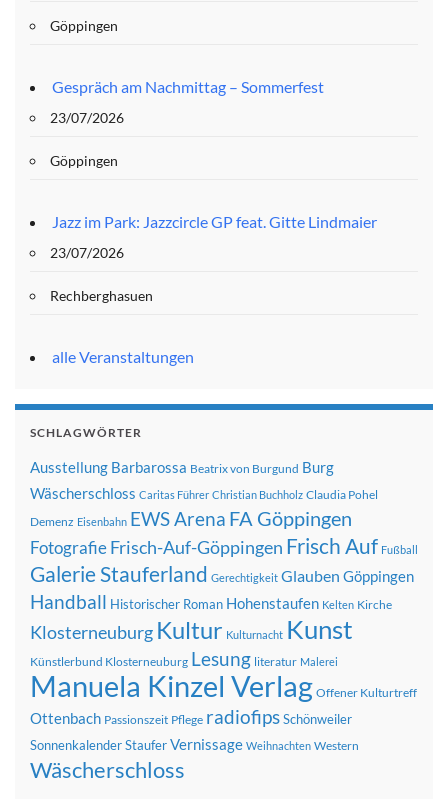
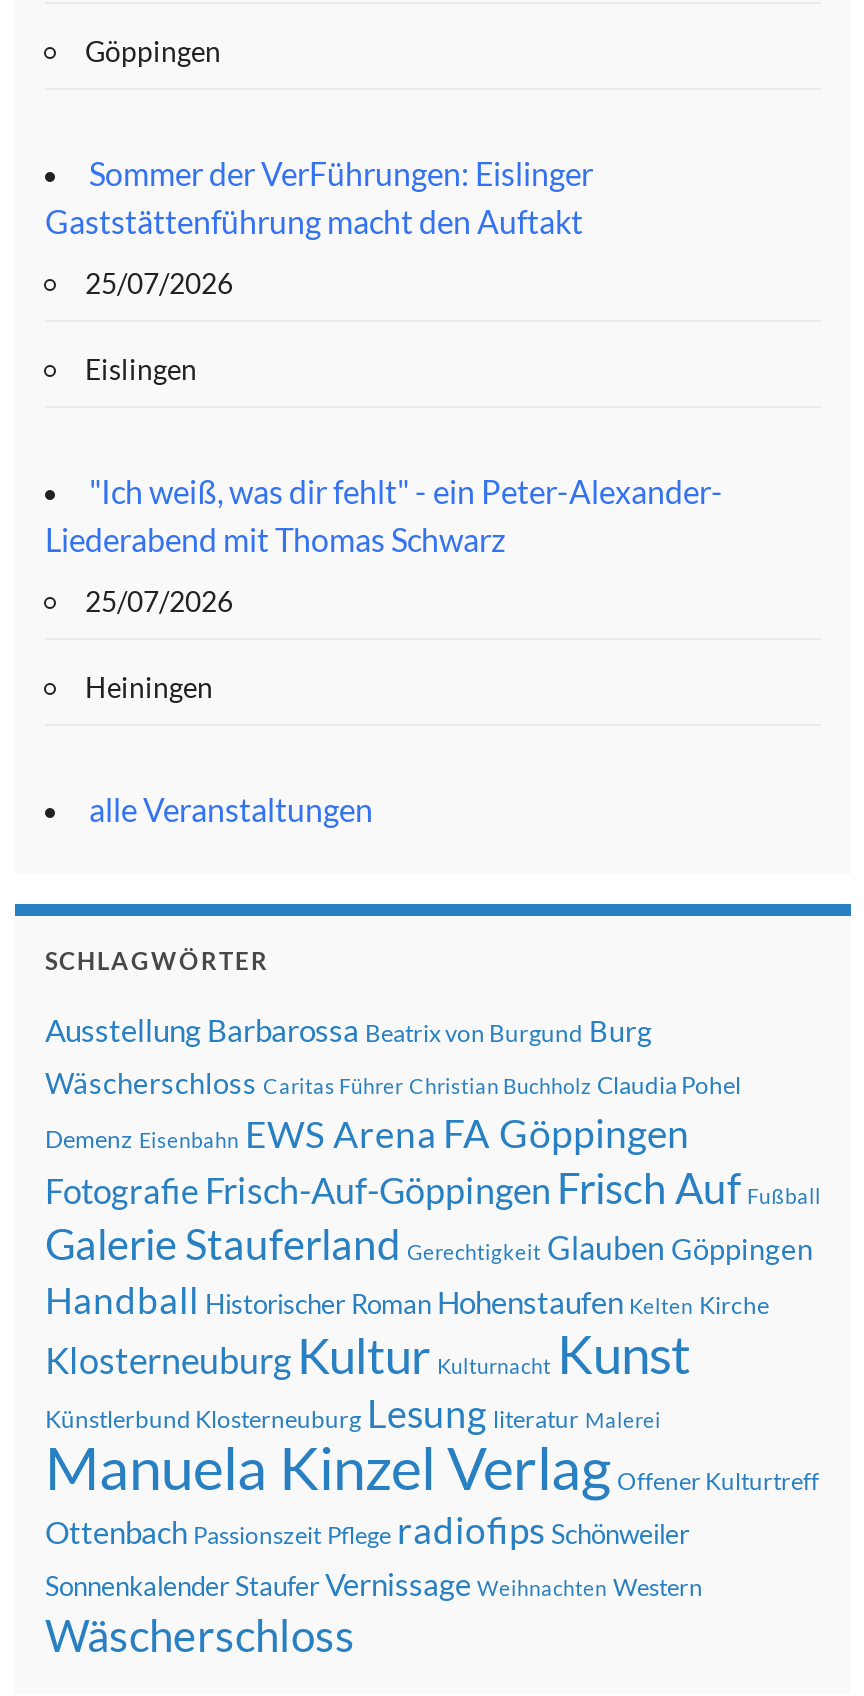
[52,77,324,96] Gespräch am Nachmittag – Sommerfest -> [45,154,593,240] Sommer der VerFührungen: Eislinger | Gaststättenführung macht den Auftakt
[50,109,124,126] 23/07/2026 -> [85,266,233,300] 25/07/2026
[50,152,118,169] Göppingen -> [85,352,197,386] Eislingen
[52,212,377,231] Jazz im Park: Jazzcircle GP feat. Gitte Lindmaier -> [45,472,723,558] "Ich weiß, was dir fehlt" - ein Peter-Alexander- | Liederabend mit Thomas Schwarz
[50,244,124,261] 23/07/2026 -> [85,584,233,618] 25/07/2026
[50,287,153,304] Rechberghasuen -> [85,670,213,704] Heiningen

